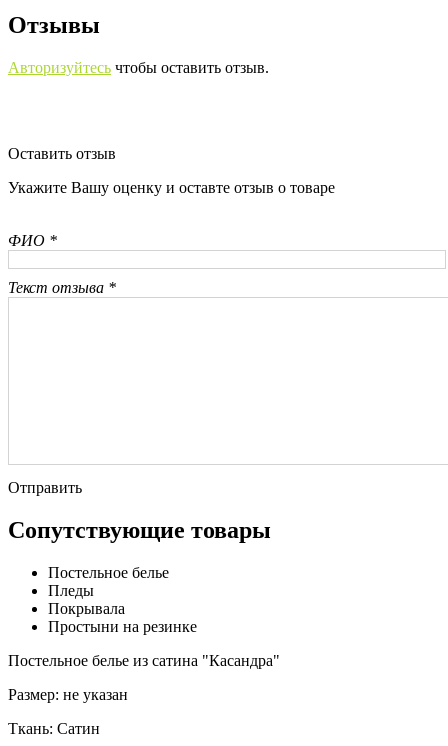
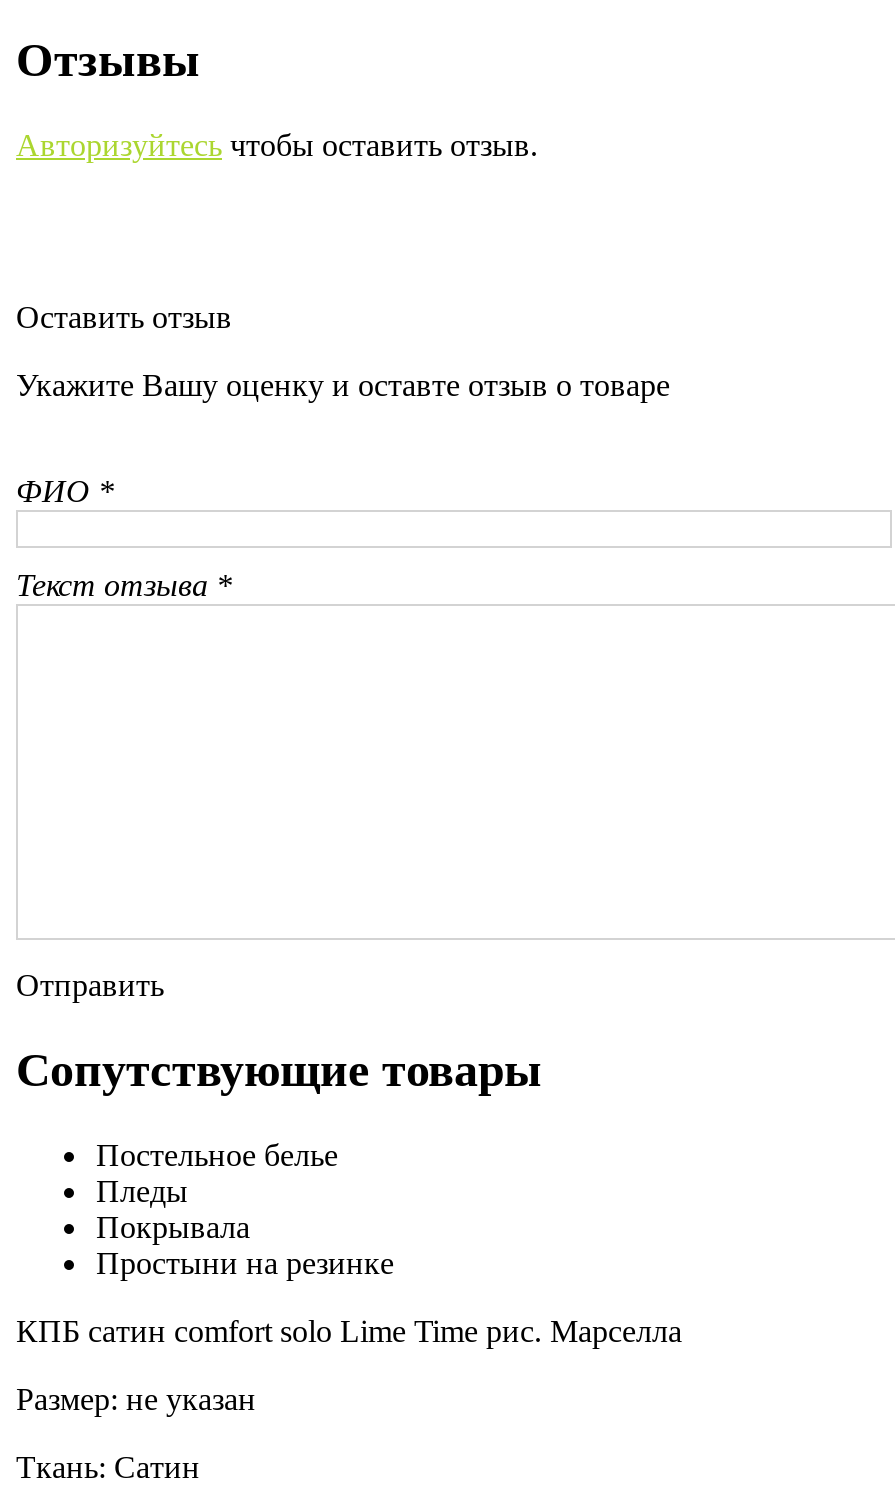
[8,652,280,669] Постельное белье из сатина "Касандра" -> [16,1314,682,1348] КПБ сатин comfort solo Lime Time рис. Марселла

